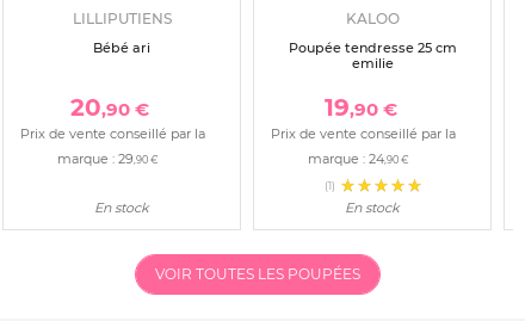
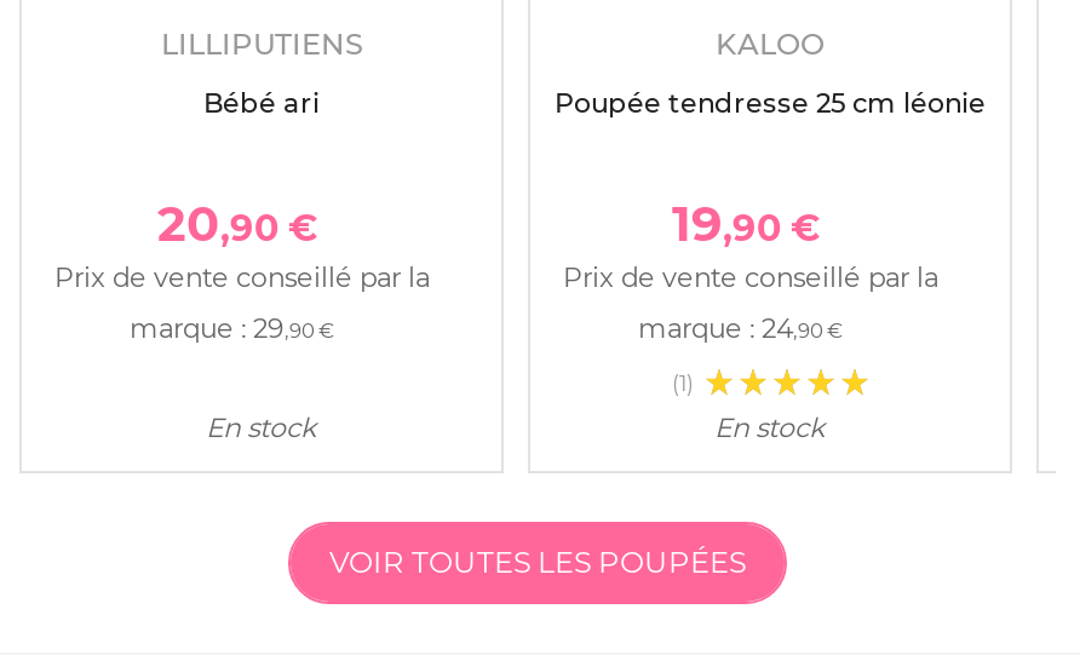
[288,39,456,72] Poupée tendresse 25 cm | emilie -> [555,86,986,120] Poupée tendresse 25 cm léonie

